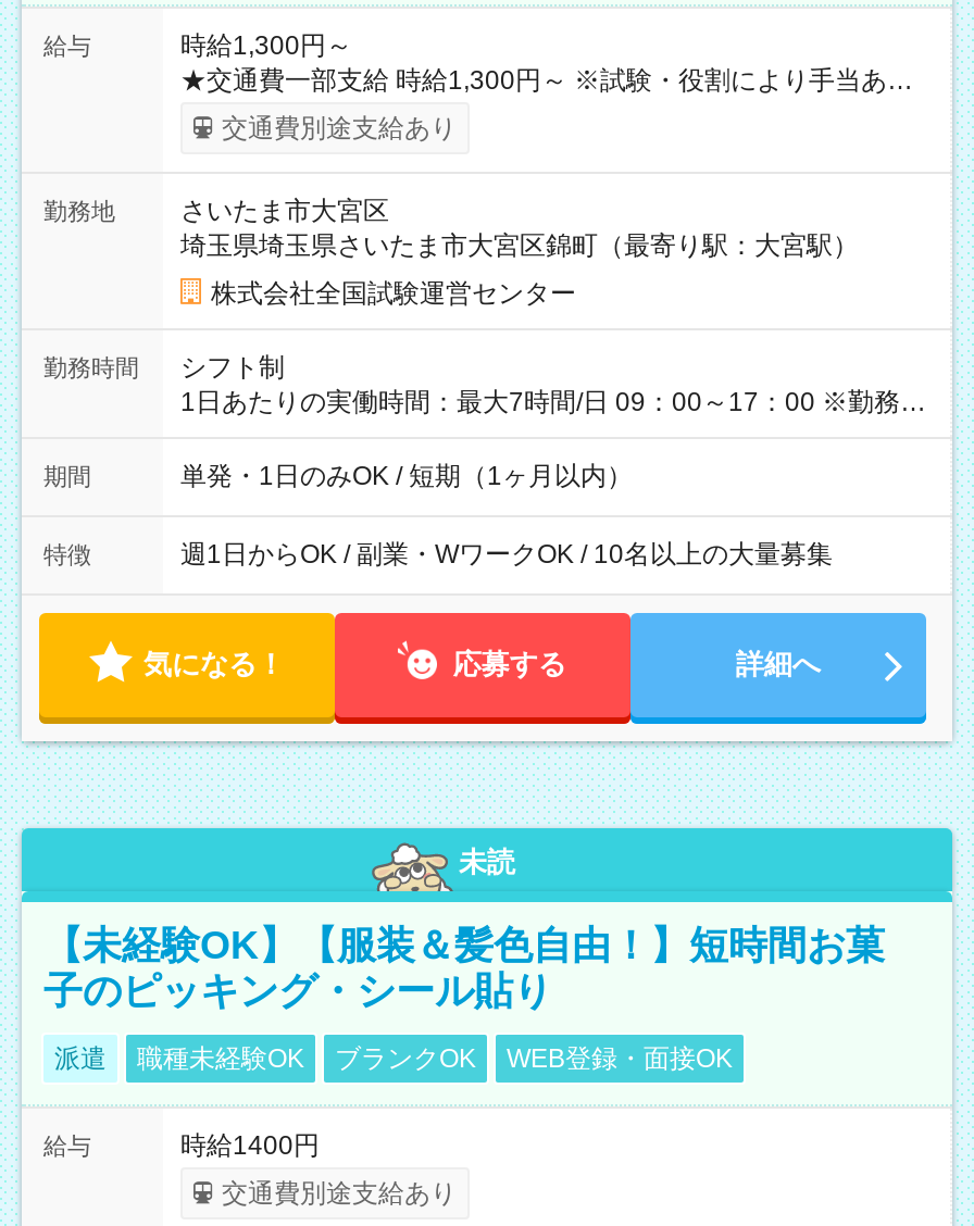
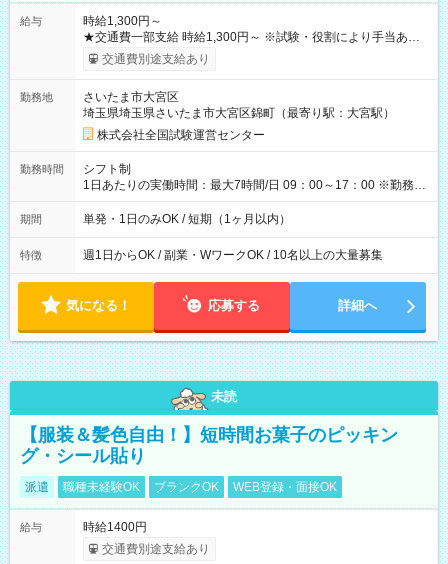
[43,924,885,1013] 【未経験OK】【服装＆髪色自由！】短時間お菓 | 子のピッキング・シール貼り -> [20,425,398,466] 【服装＆髪色自由！】短時間お菓子のピッキン | グ・シール貼り

